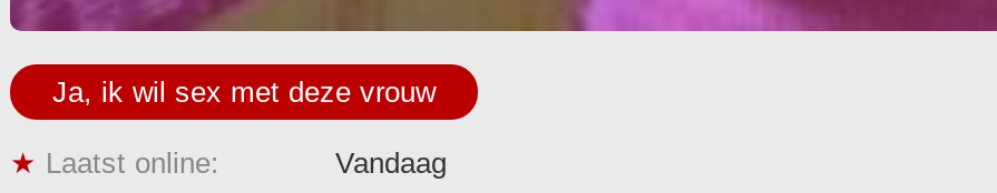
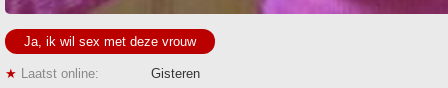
[335,146,447,180] Vandaag -> [151,66,200,81] Gisteren

